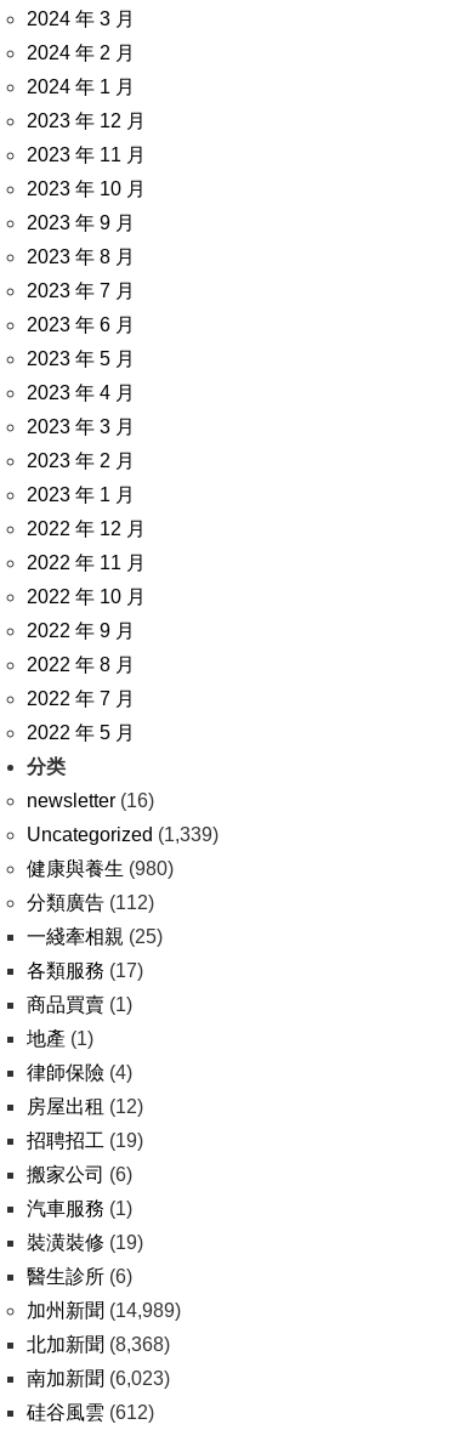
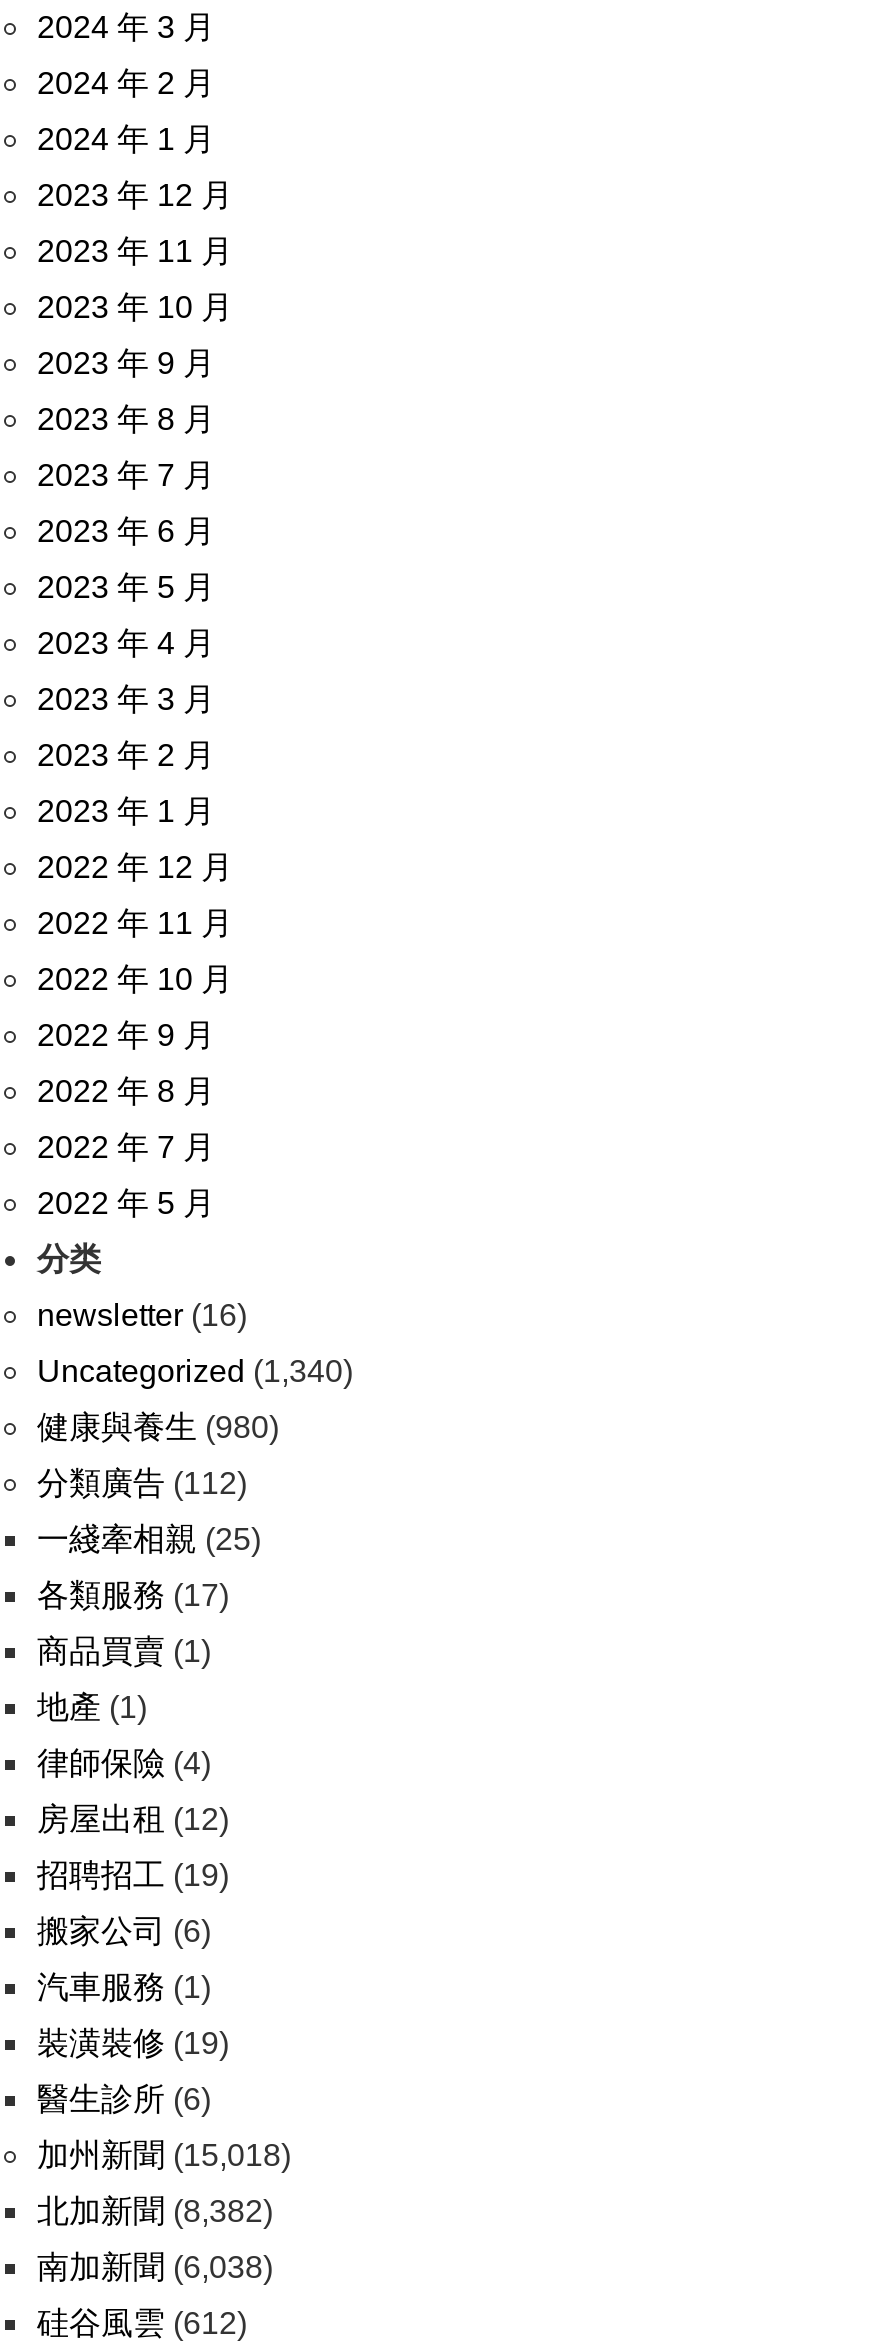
[27,824,219,845] Uncategorized (1,339) -> [37,1354,353,1388] Uncategorized (1,340)
[27,1300,181,1321] 加州新聞(14,989) -> [37,2138,291,2172] 加州新聞(15,018)
[27,1334,170,1355] 北加新聞(8,368) -> [37,2194,273,2228] 北加新聞(8,382)
[27,1368,170,1389] 南加新聞(6,023) -> [37,2250,273,2284] 南加新聞(6,038)

